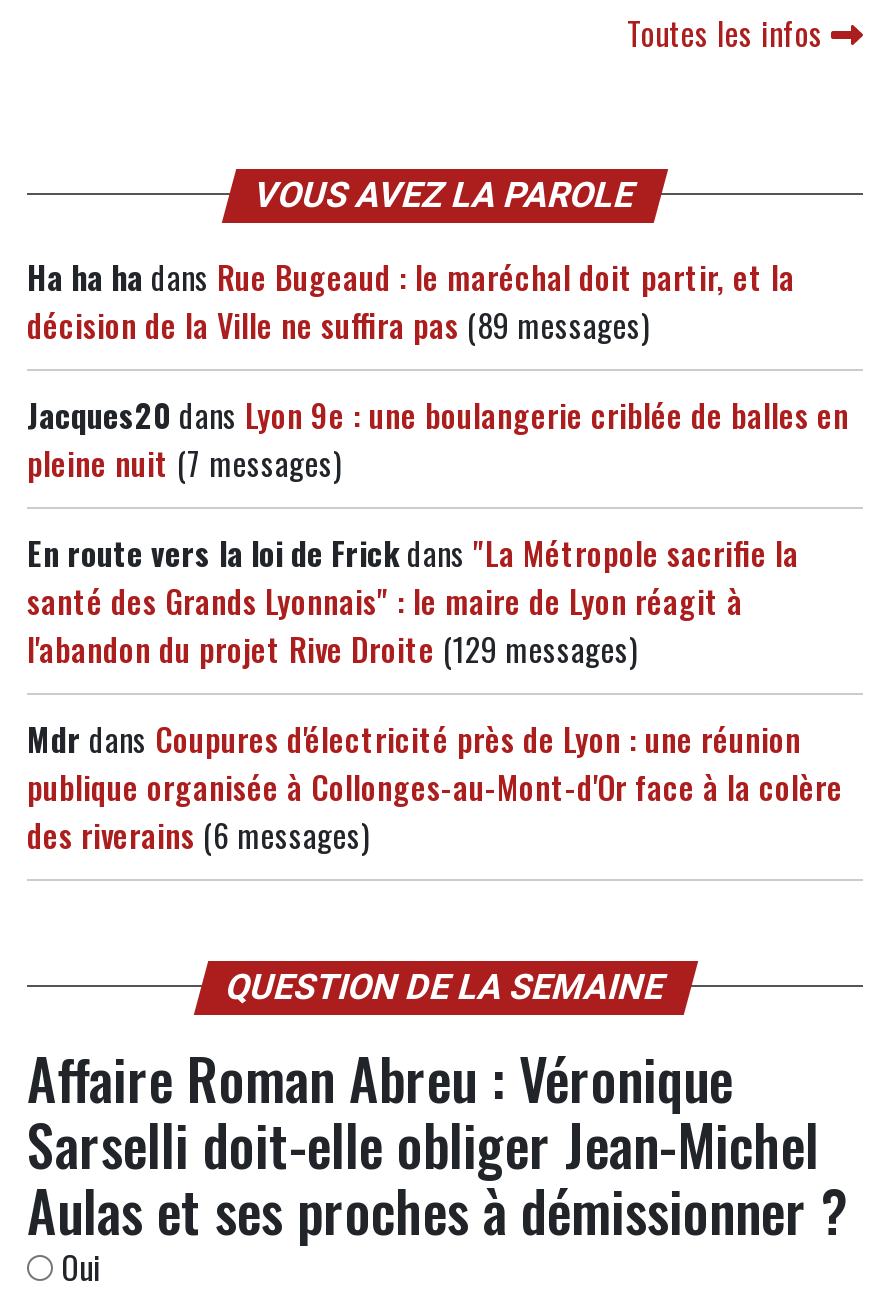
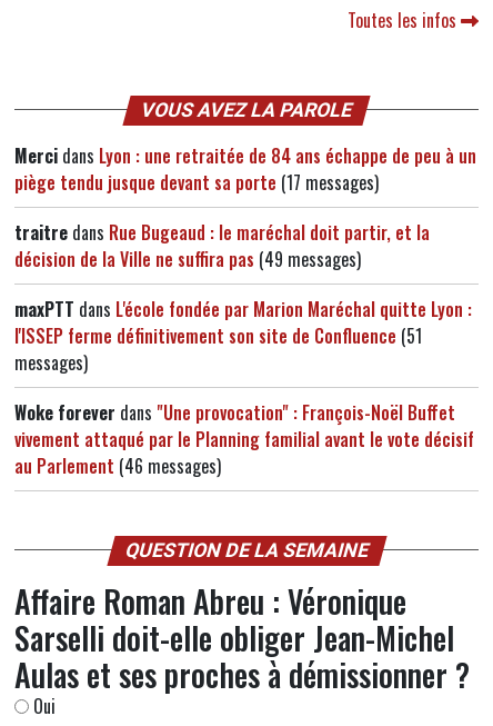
[27,253,795,349] Ha ha ha dans Rue Bugeaud : le maréchal doit partir, et la | décision de la Ville ne suffira pas (89 messages) -> [14,142,476,196] Merci dans Lyon : une retraitée de 84 ans échappe de peu à un | piège tendu jusque devant sa porte (17 messages)
[27,391,849,487] Jacques20 dans Lyon 9e : une boulangerie criblée de balles en | pleine nuit (7 messages) -> [14,219,430,272] traitre dans Rue Bugeaud : le maréchal doit partir, et la | décision de la Ville ne suffira pas (49 messages)
[27,529,799,673] En route vers la loi de Frickdans "La Métropole sacrifie la | santé des Grands Lyonnais" : le maire de Lyon réagit à | l'abandon du projet Rive Droite (129 messages) -> [14,296,472,376] maxPTT dans L'école fondée par Marion Maréchal quitte Lyon : | l'ISSEP ferme définitivement son site de Confluence (51 | messages)
[27,715,843,859] Mdr dans Coupures d'électricité près de Lyon : une réunion | publique organisée à Collonges-au-Mont-d'Or face à la colère | des riverains (6 messages) -> [14,399,474,479] Woke forever dans "Une provocation" : François-Noël Buffet | vivement attaqué par le Planning familial avant le vote décisif | au Parlement (46 messages)

